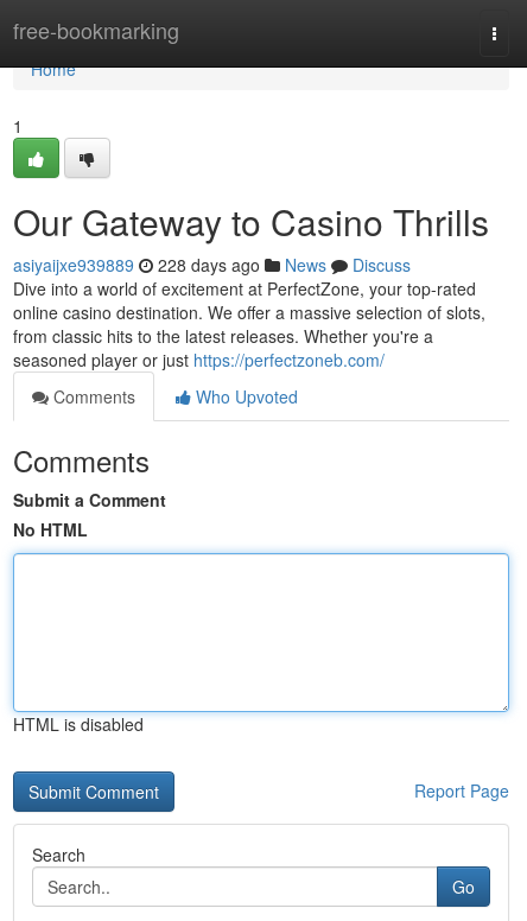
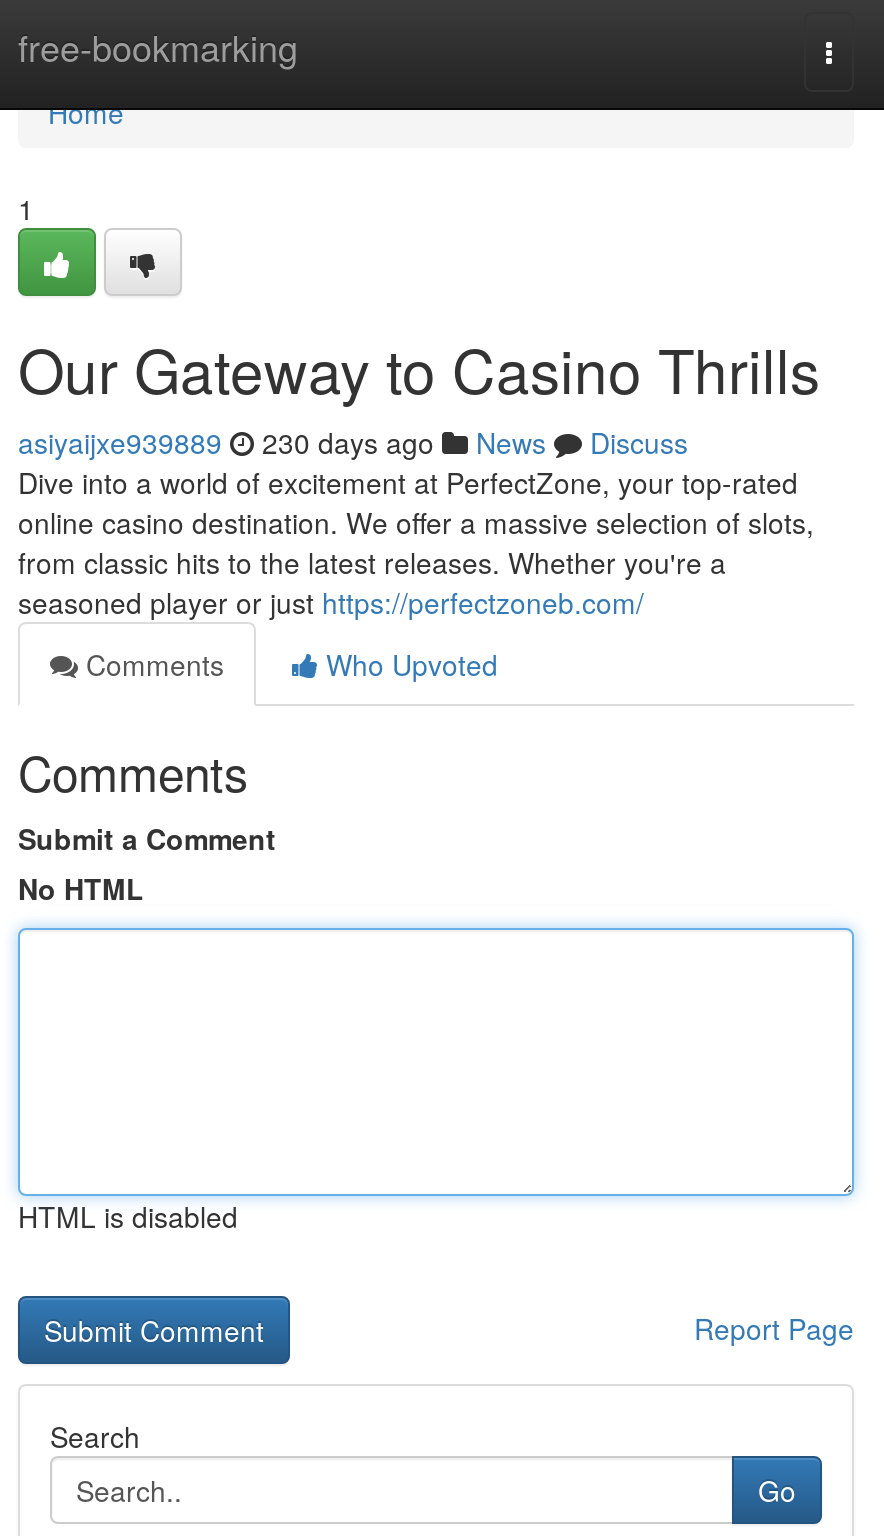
[13,253,411,277] asiyaijxe939889 228 days ago News Discuss -> [18,422,688,462] asiyaijxe939889 230 days ago News Discuss

